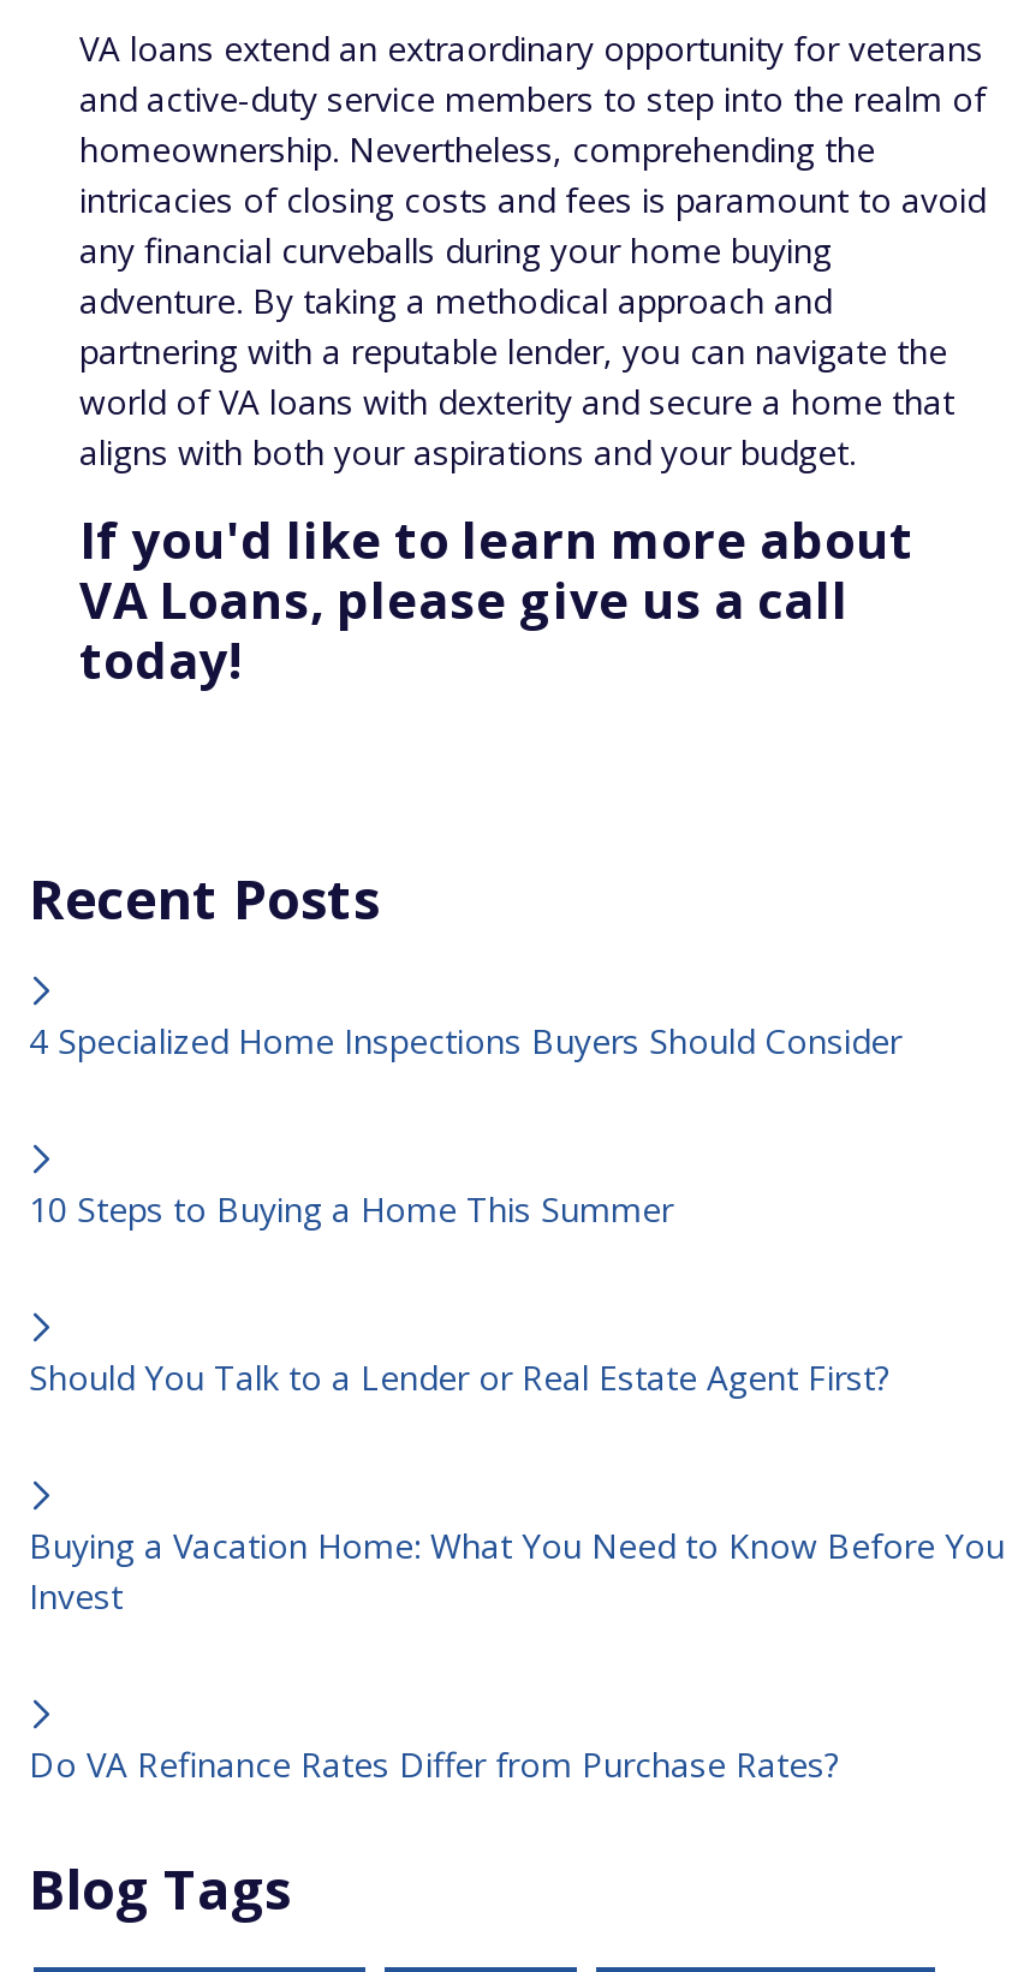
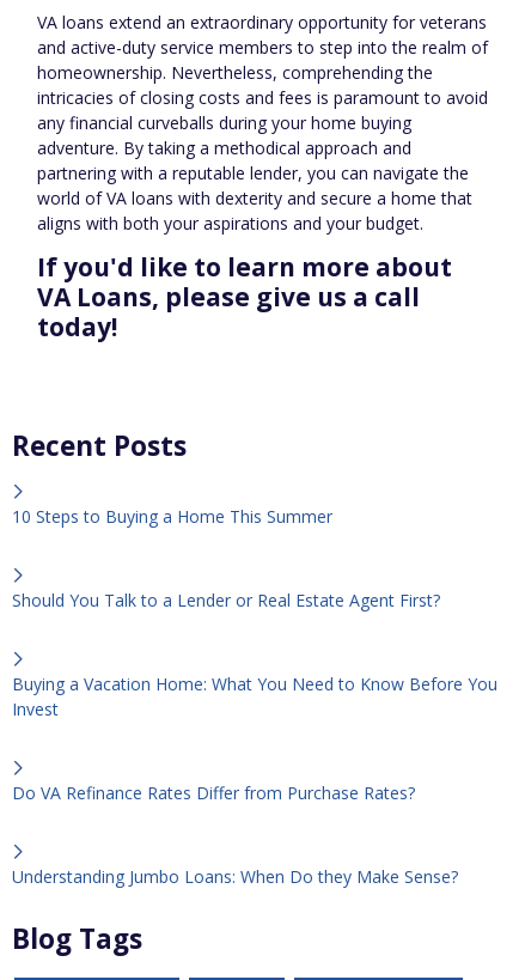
[29,1018,901,1063] 4 Specialized Home Inspections Buyers Should Consider -> none
moved [29,1186,1005,1787] -> [12,505,497,804]: 10 Steps to Buying a Home This Summer | Should You Talk to a Lender or Real Estate Agent First? | Buying a Vacation Home: What You Need to Know Before You | Invest | Do VA Refinance Rates Differ from Purchase Rates?
none -> [12,865,458,888] Understanding Jumbo Loans: When Do they Make Sense?

